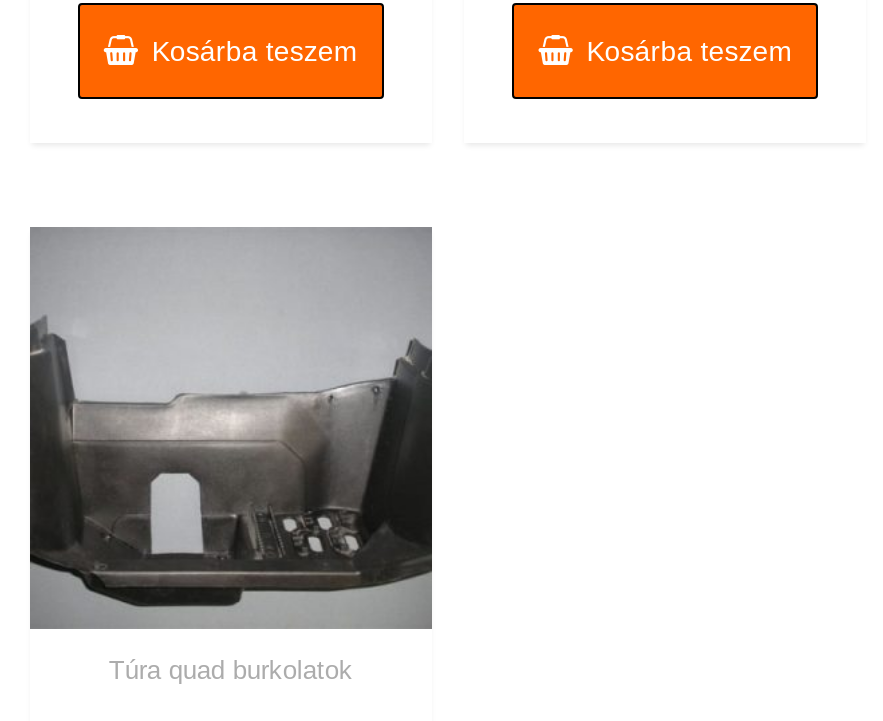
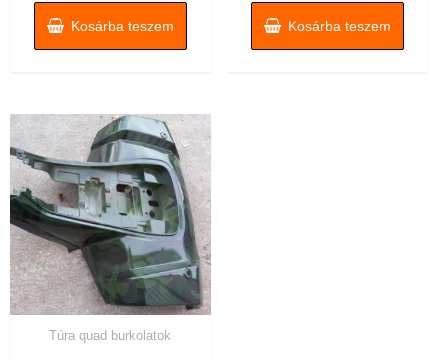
[30,227,434,629] [image] -> [10,115,211,314] [image]

